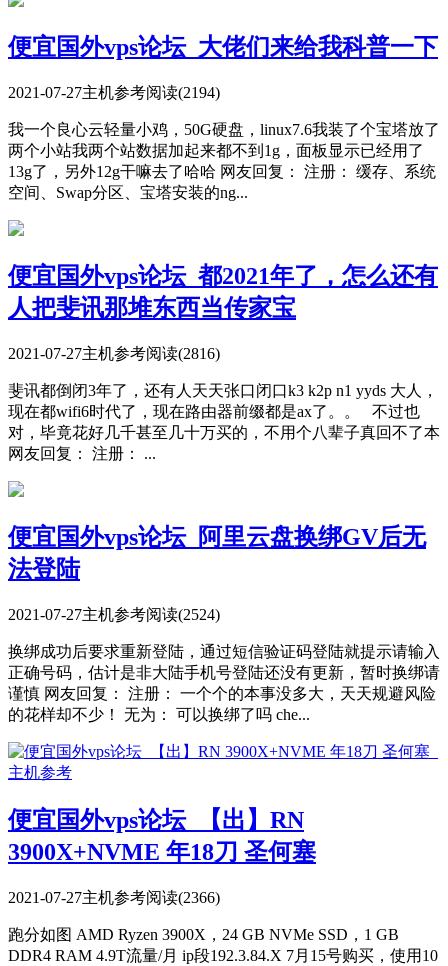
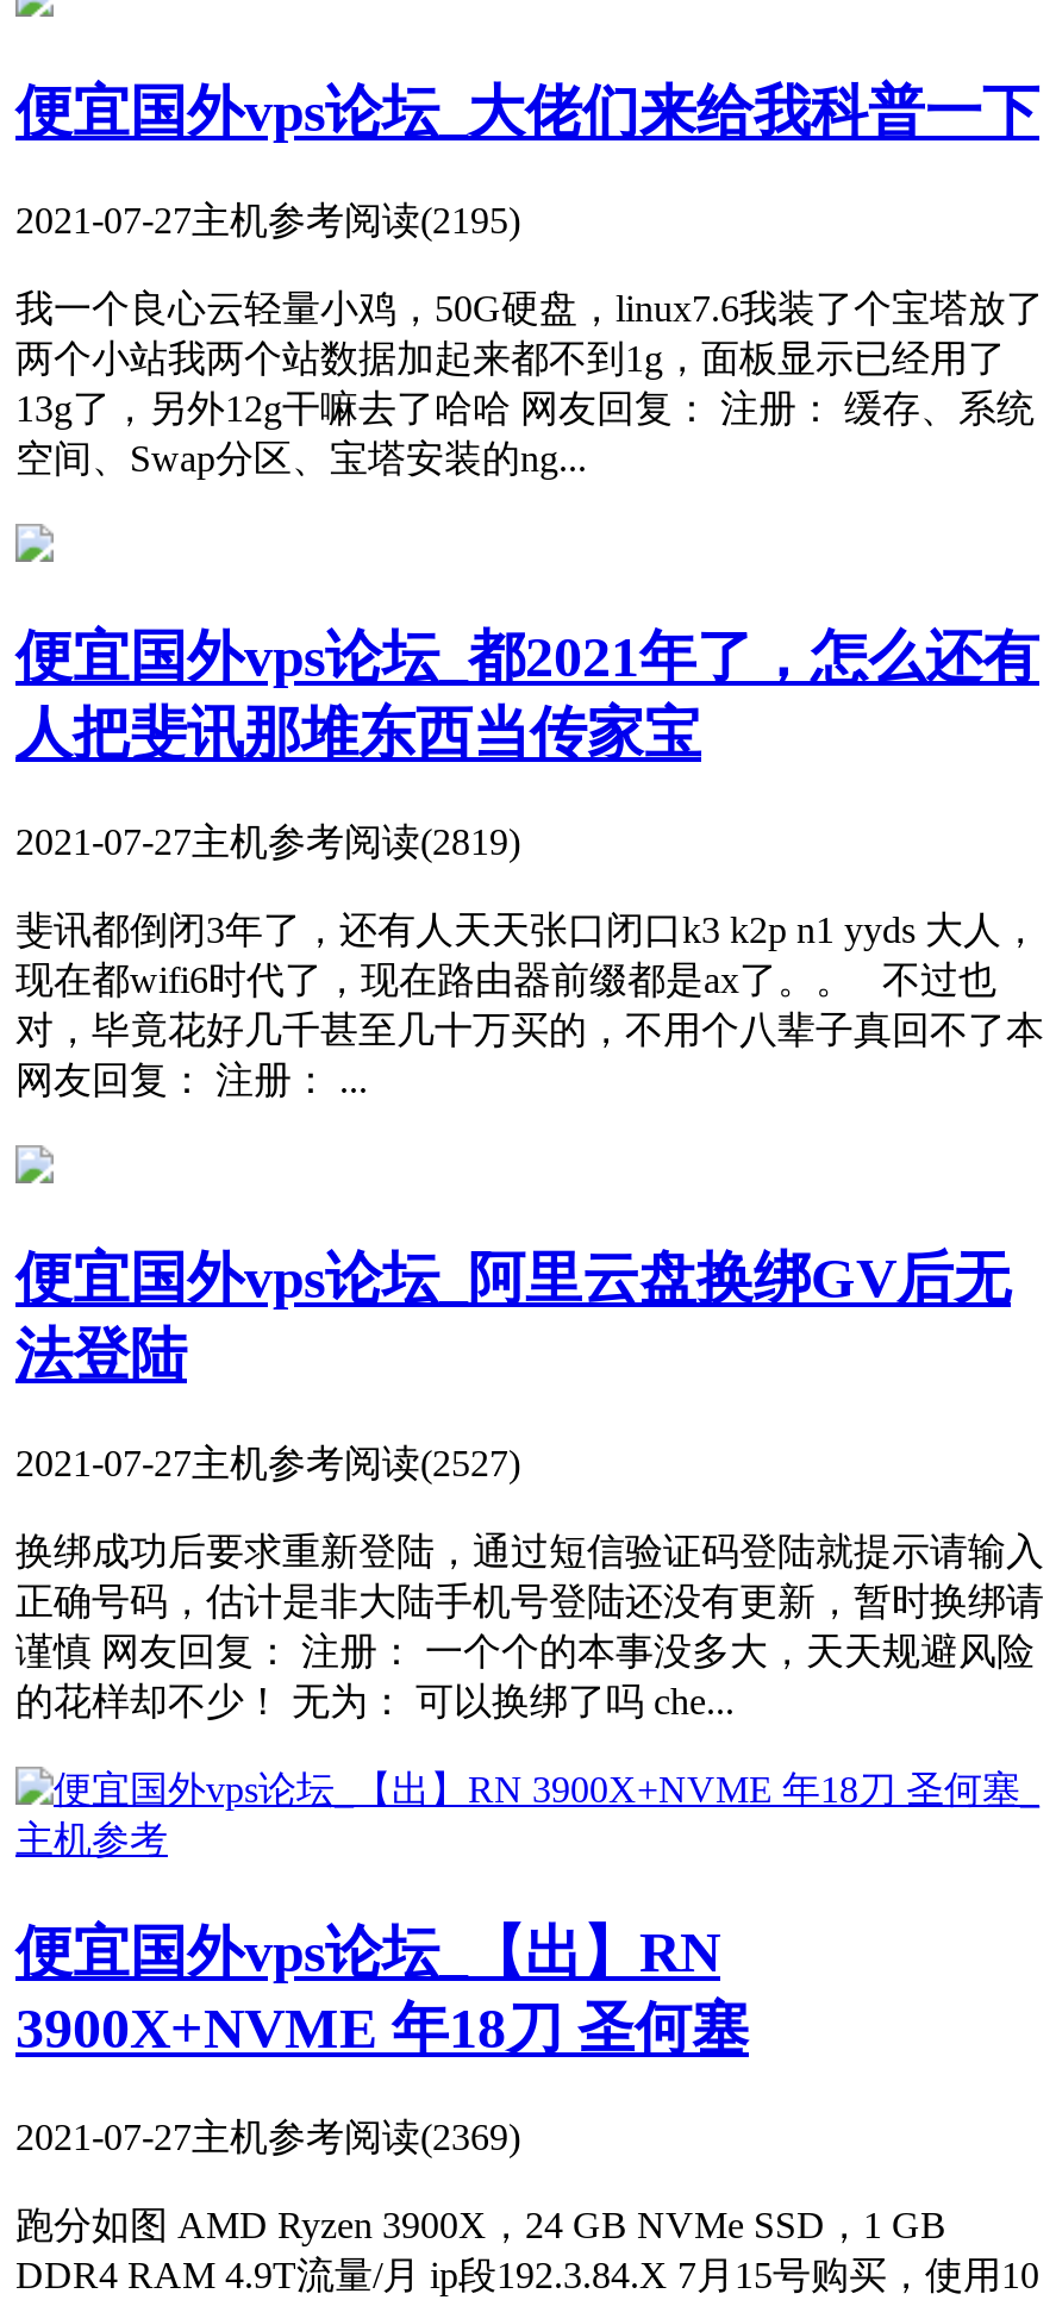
[8,84,220,101] 2021-07-27主机参考阅读(2194) -> [15,200,520,241] 2021-07-27主机参考阅读(2195)
[8,345,220,362] 2021-07-27主机参考阅读(2816) -> [15,821,520,862] 2021-07-27主机参考阅读(2819)
[8,606,220,623] 2021-07-27主机参考阅读(2524) -> [15,1442,520,1483] 2021-07-27主机参考阅读(2527)
[8,888,220,905] 2021-07-27主机参考阅读(2366) -> [15,2115,520,2156] 2021-07-27主机参考阅读(2369)

